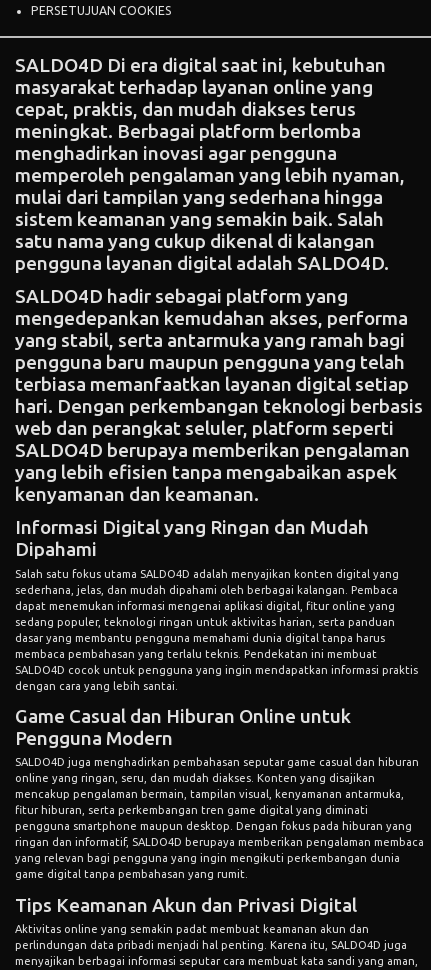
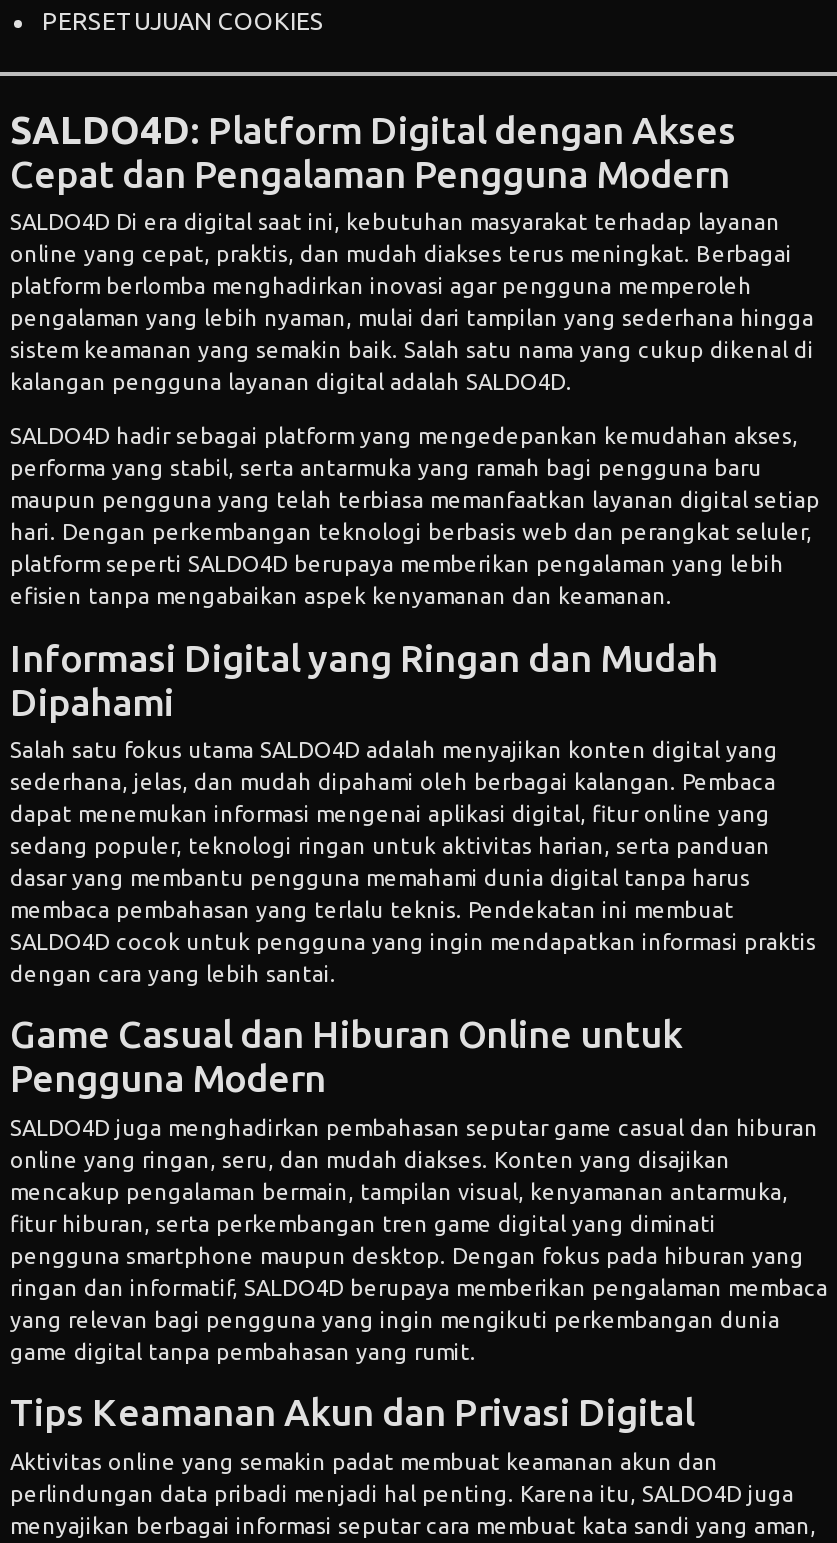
[15,54,405,274] SALDO4D Di era digital saat ini, kebutuhan | masyarakat terhadap layanan online yang | cepat, praktis, dan mudah diakses terus | meningkat. Berbagai platform berlomba | menghadirkan inovasi agar pengguna | memperoleh pengalaman yang lebih nyaman, | mulai dari tampilan yang sederhana hingga | sistem keamanan yang semakin baik. Salah | satu nama yang cukup dikenal di kalangan | pengguna layanan digital adalah SALDO4D. -> [10,107,814,394] SALDO4D: Platform Digital dengan Akses | Cepat dan Pengalaman Pengguna Modern | SALDO4D Di era digital saat ini, kebutuhan masyarakat terhadap layanan | online yang cepat, praktis, dan mudah diakses terus meningkat. Berbagai | platform berlomba menghadirkan inovasi agar pengguna memperoleh | pengalaman yang lebih nyaman, mulai dari tampilan yang sederhana hingga | sistem keamanan yang semakin baik. Salah satu nama yang cukup dikenal di | kalangan pengguna layanan digital adalah SALDO4D.

